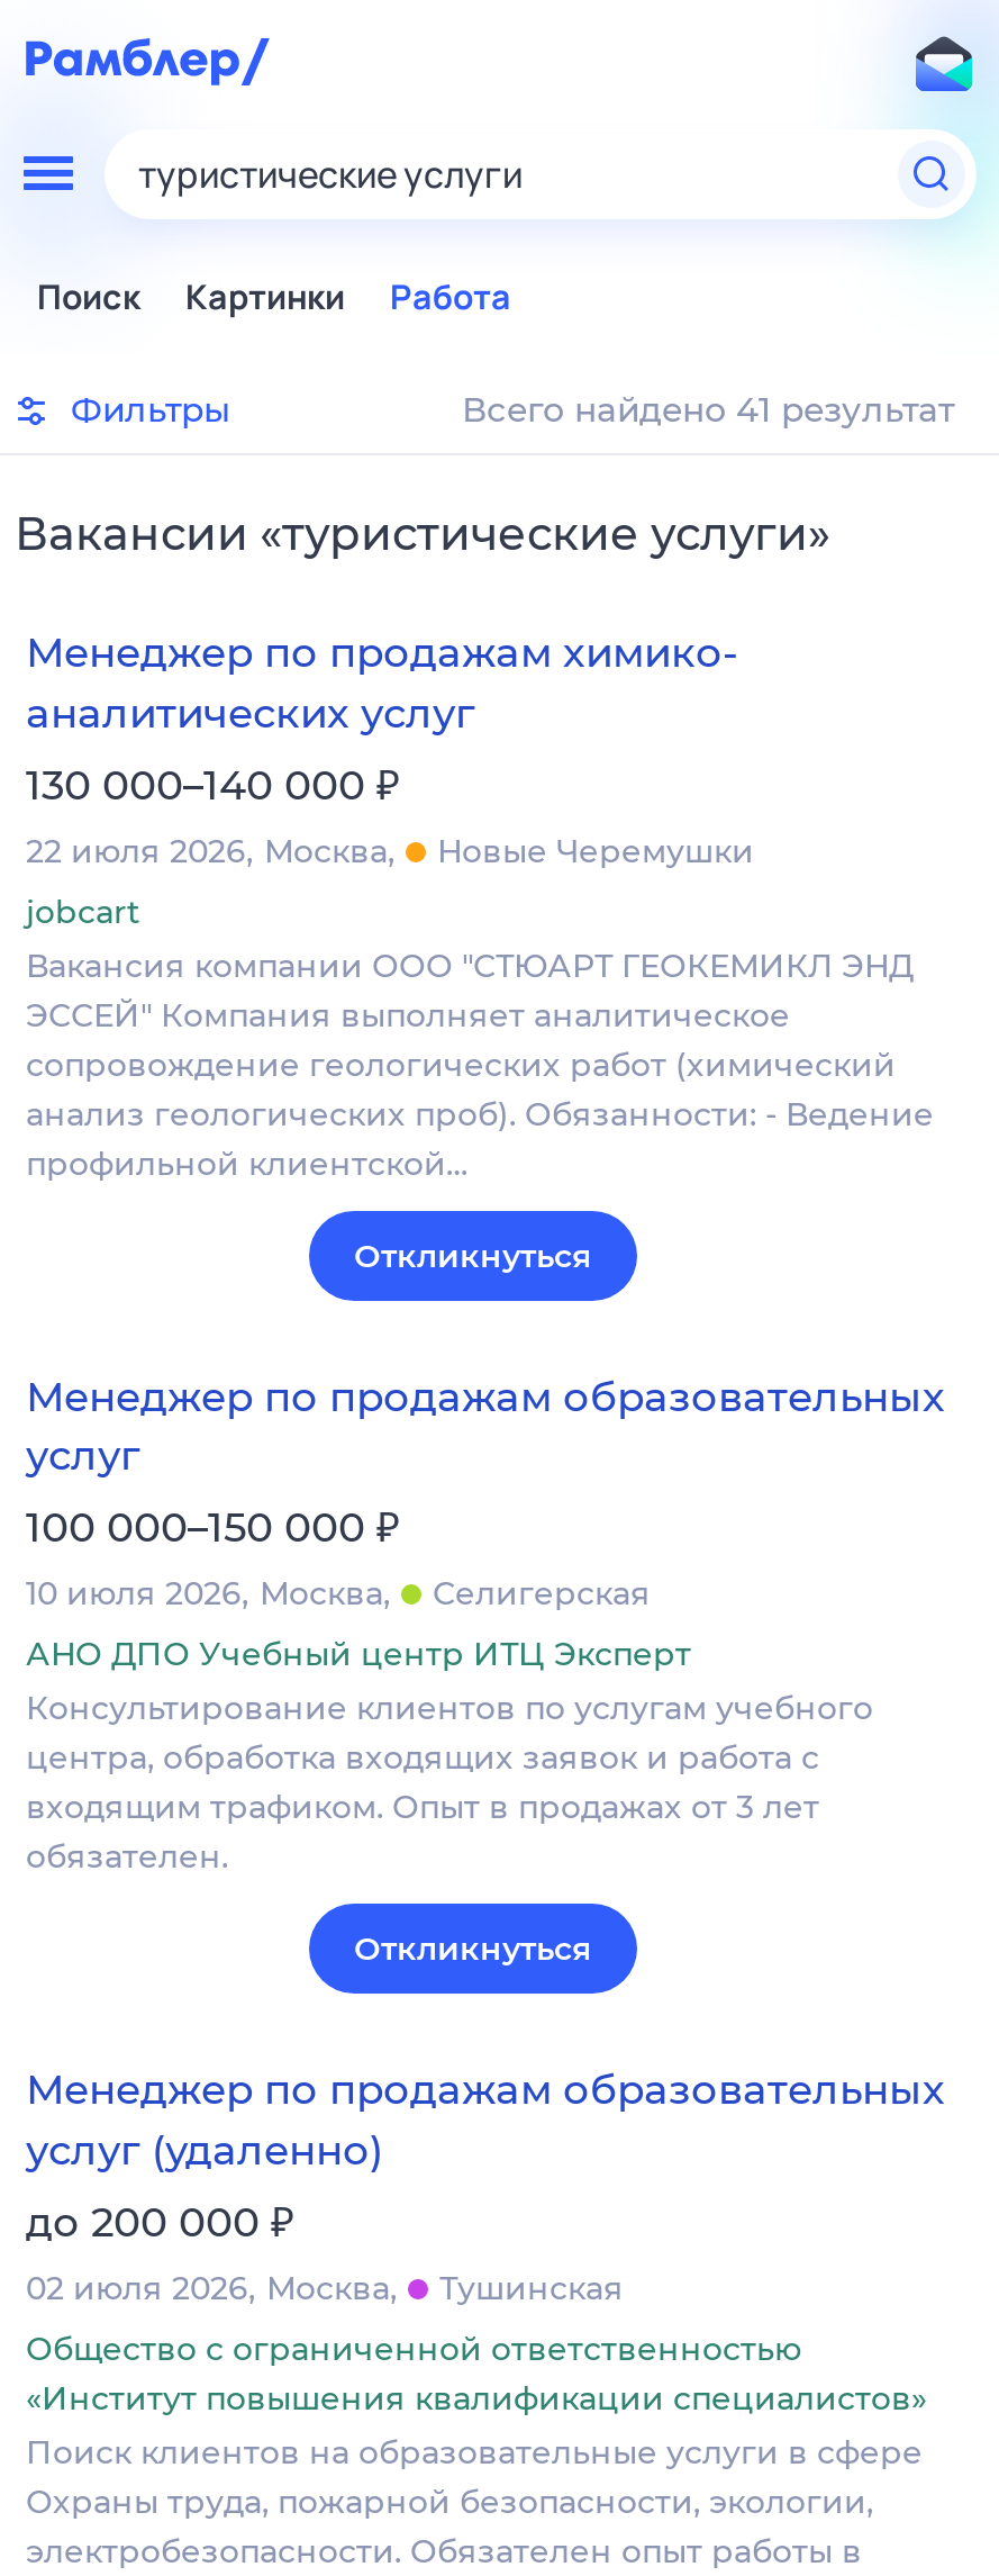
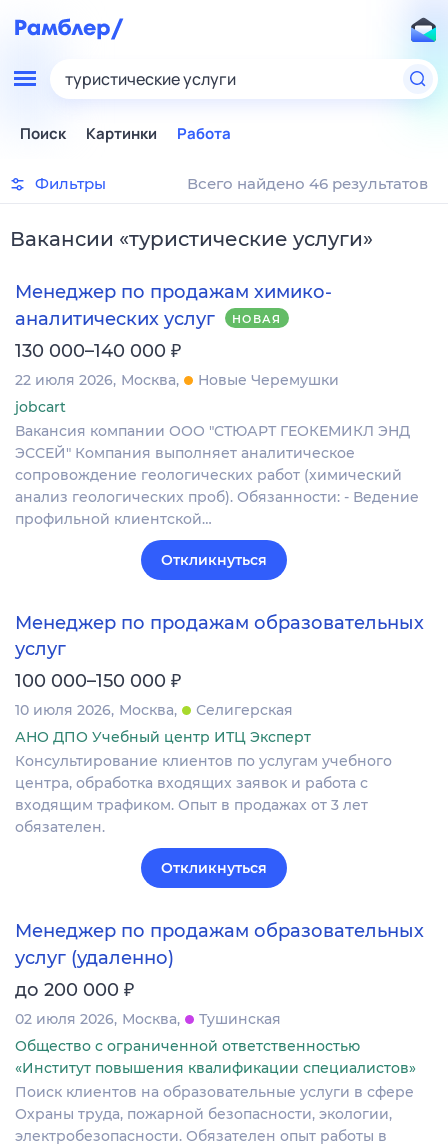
[462,388,954,431] Всего найдено 41 результат -> [187,174,428,193] Всего найдено 46 результатов
none -> [232,312,281,326] НОВАЯ

